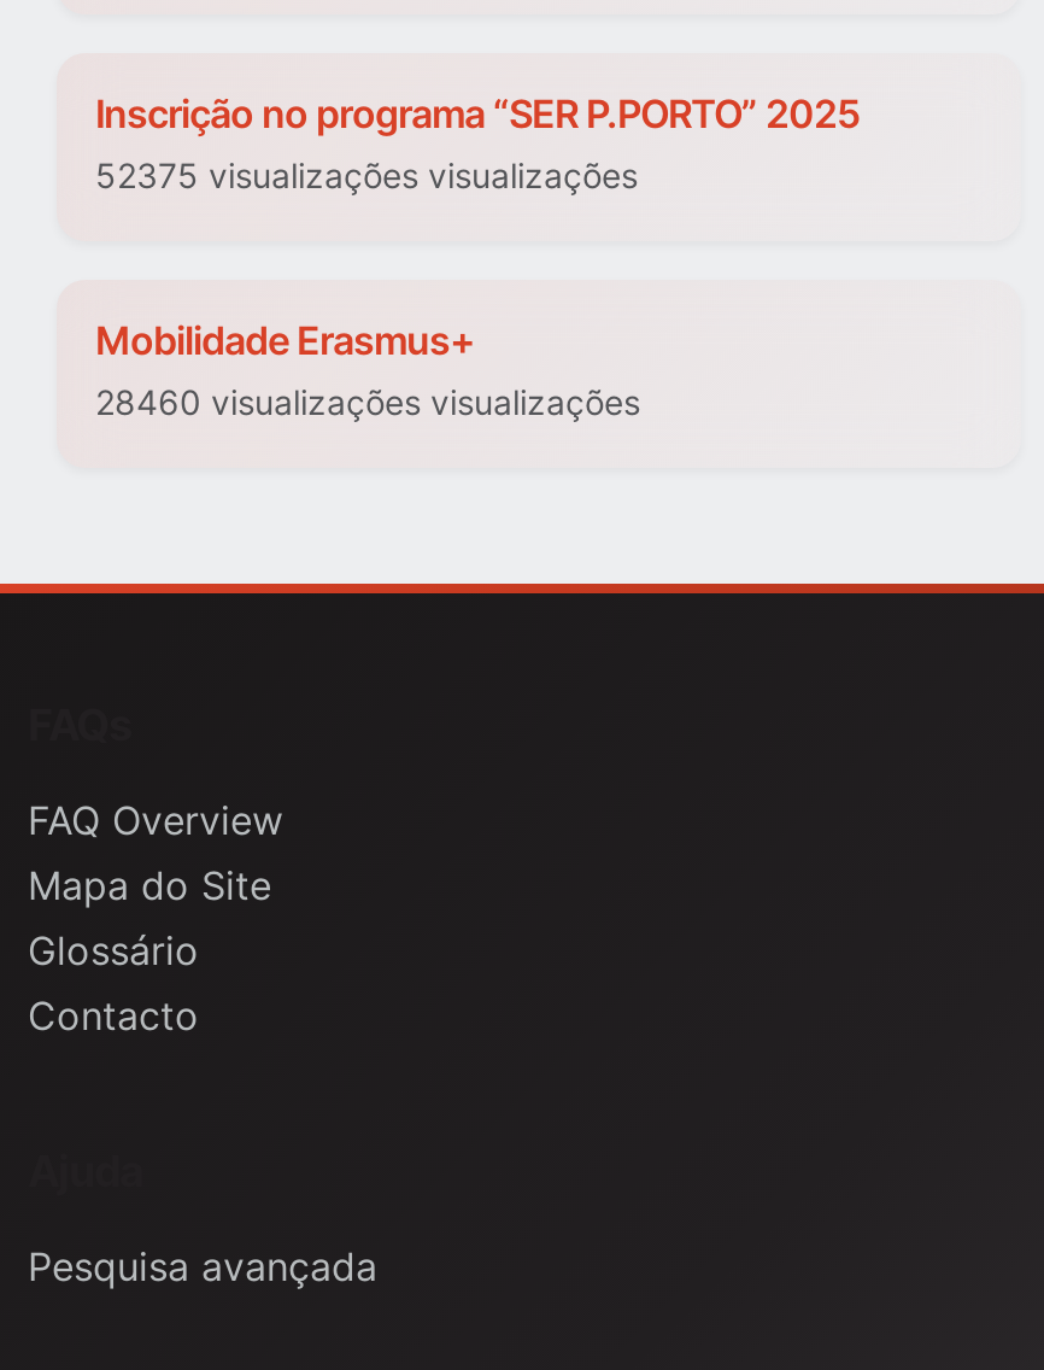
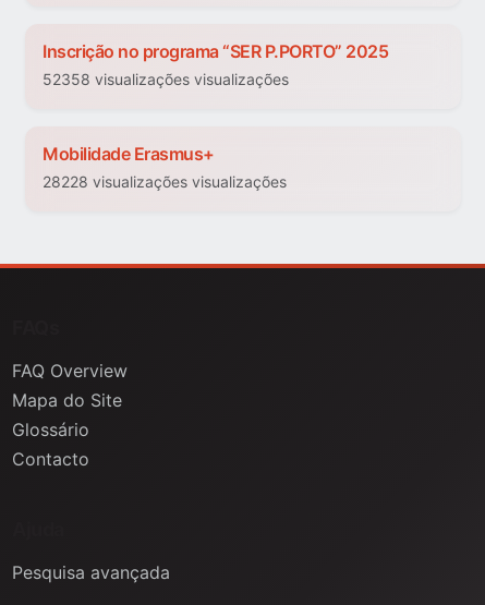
[95,156,638,197] 52375 visualizações visualizações -> [43,70,289,89] 52358 visualizações visualizações
[95,382,640,423] 28460 visualizações visualizações -> [43,173,287,191] 28228 visualizações visualizações

